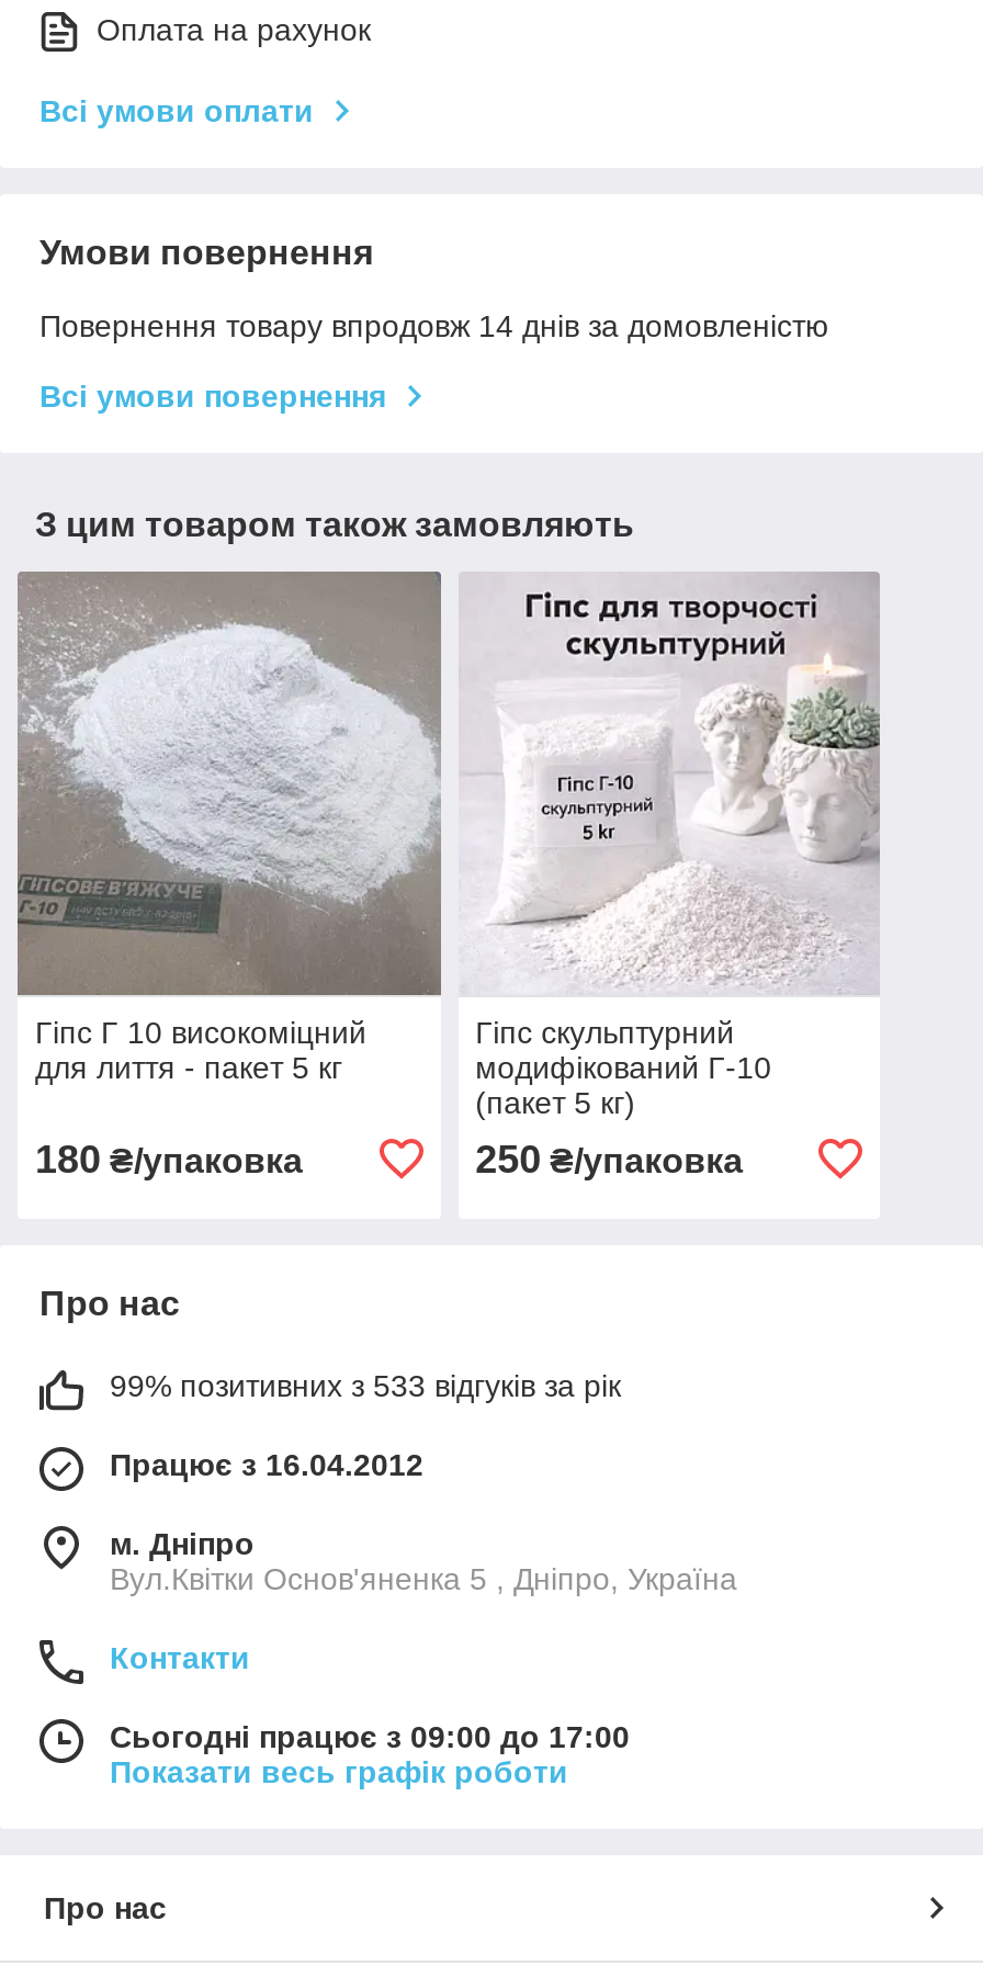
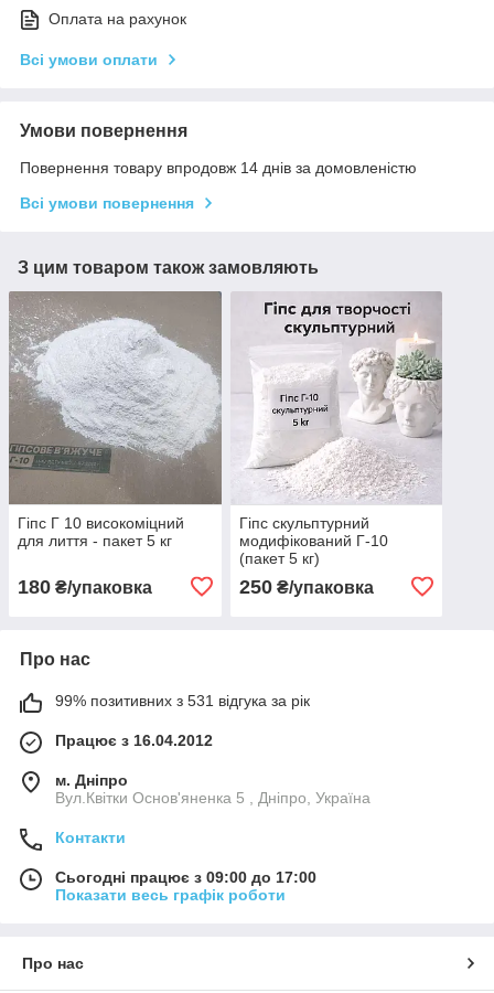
[110,1368,621,1403] 99% позитивних з 533 відгуків за рік -> [55,692,310,709] 99% позитивних з 531 відгука за рік

